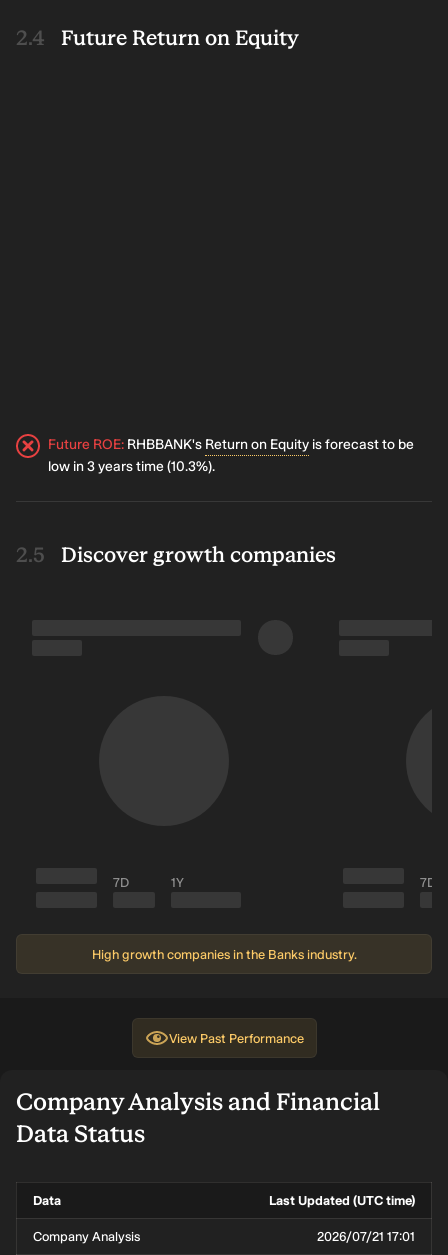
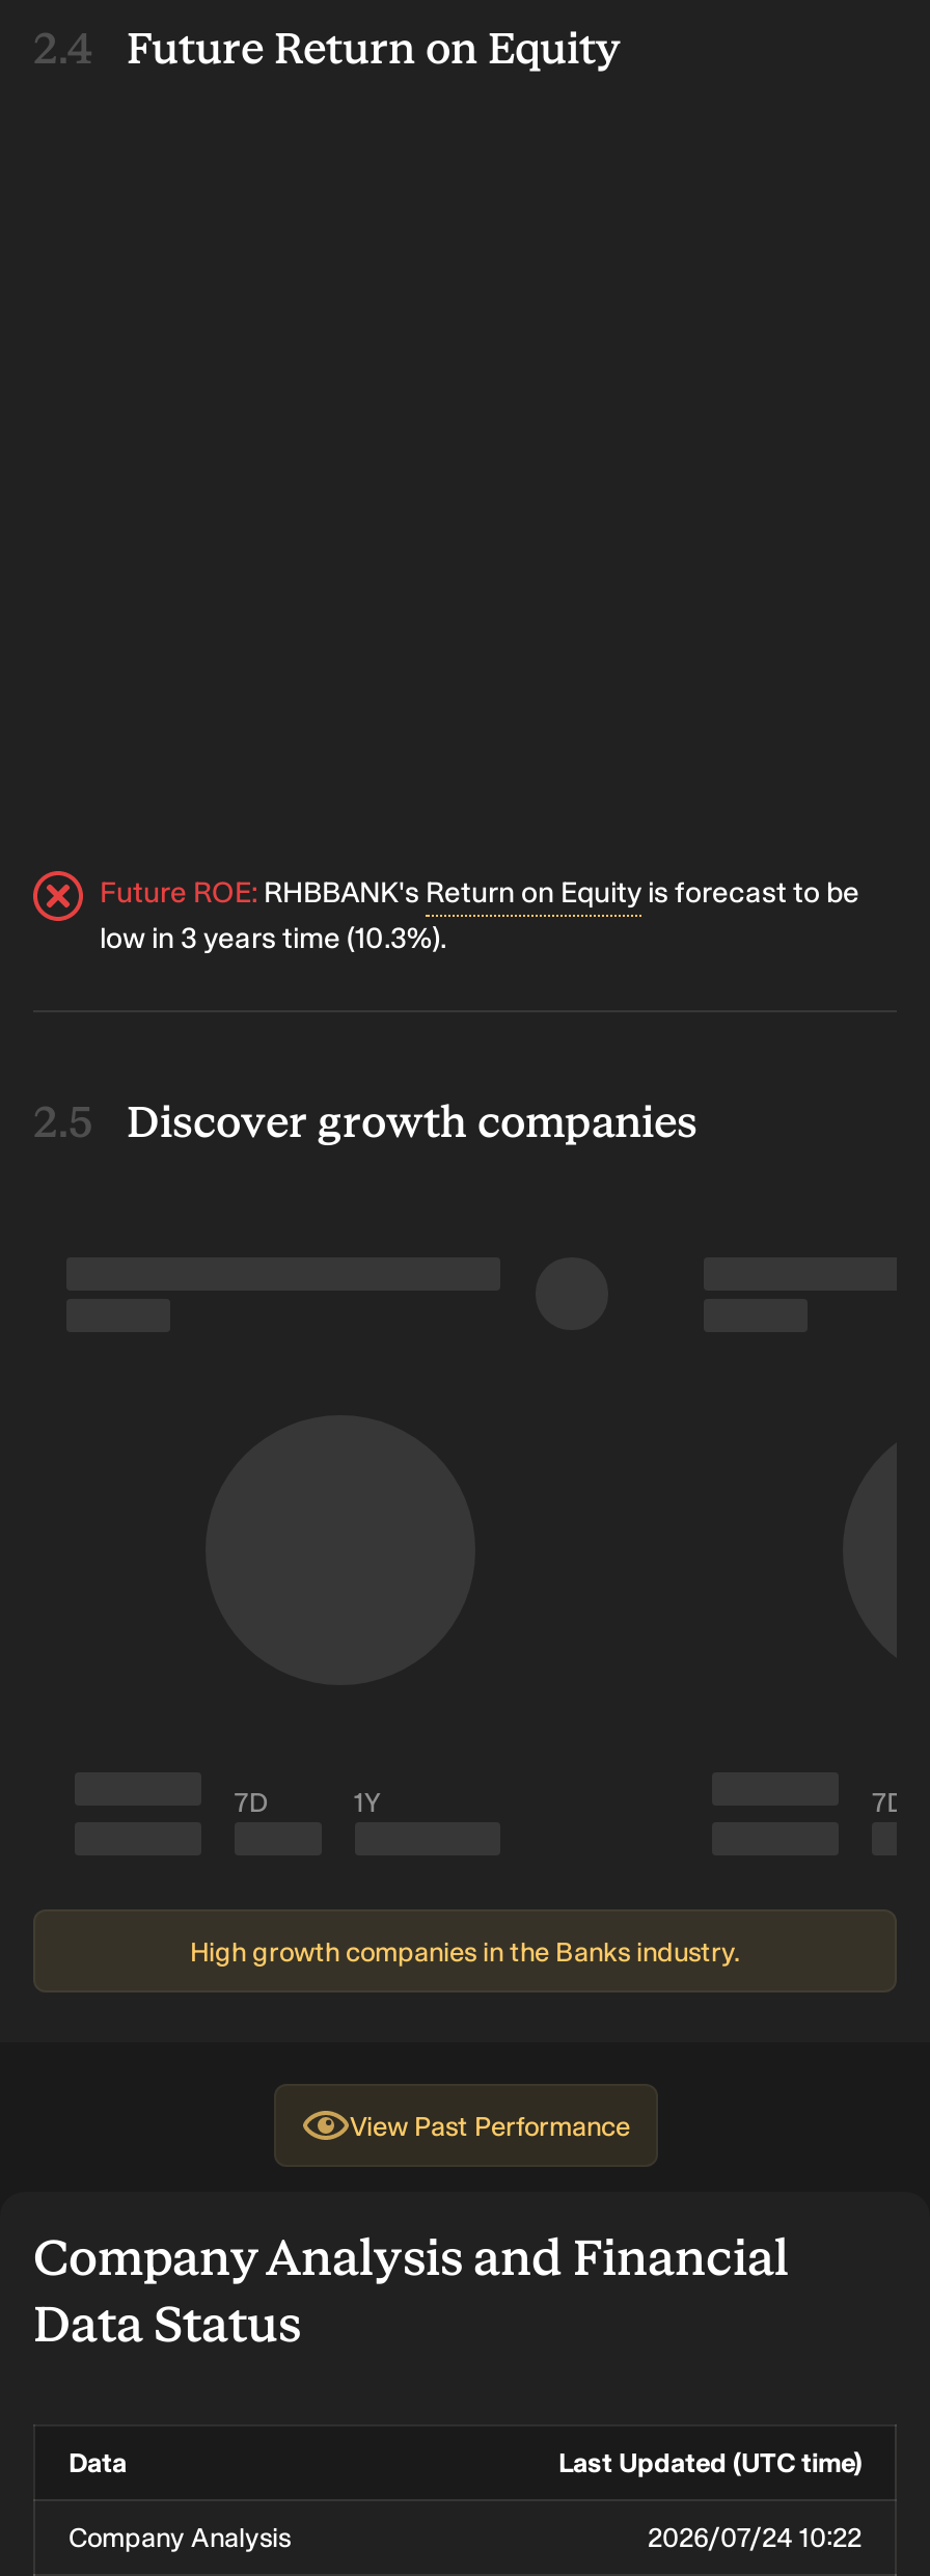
[317,1229,415,1244] 2026/07/21 17:01 -> [648,2522,861,2553] 2026/07/24 10:22

